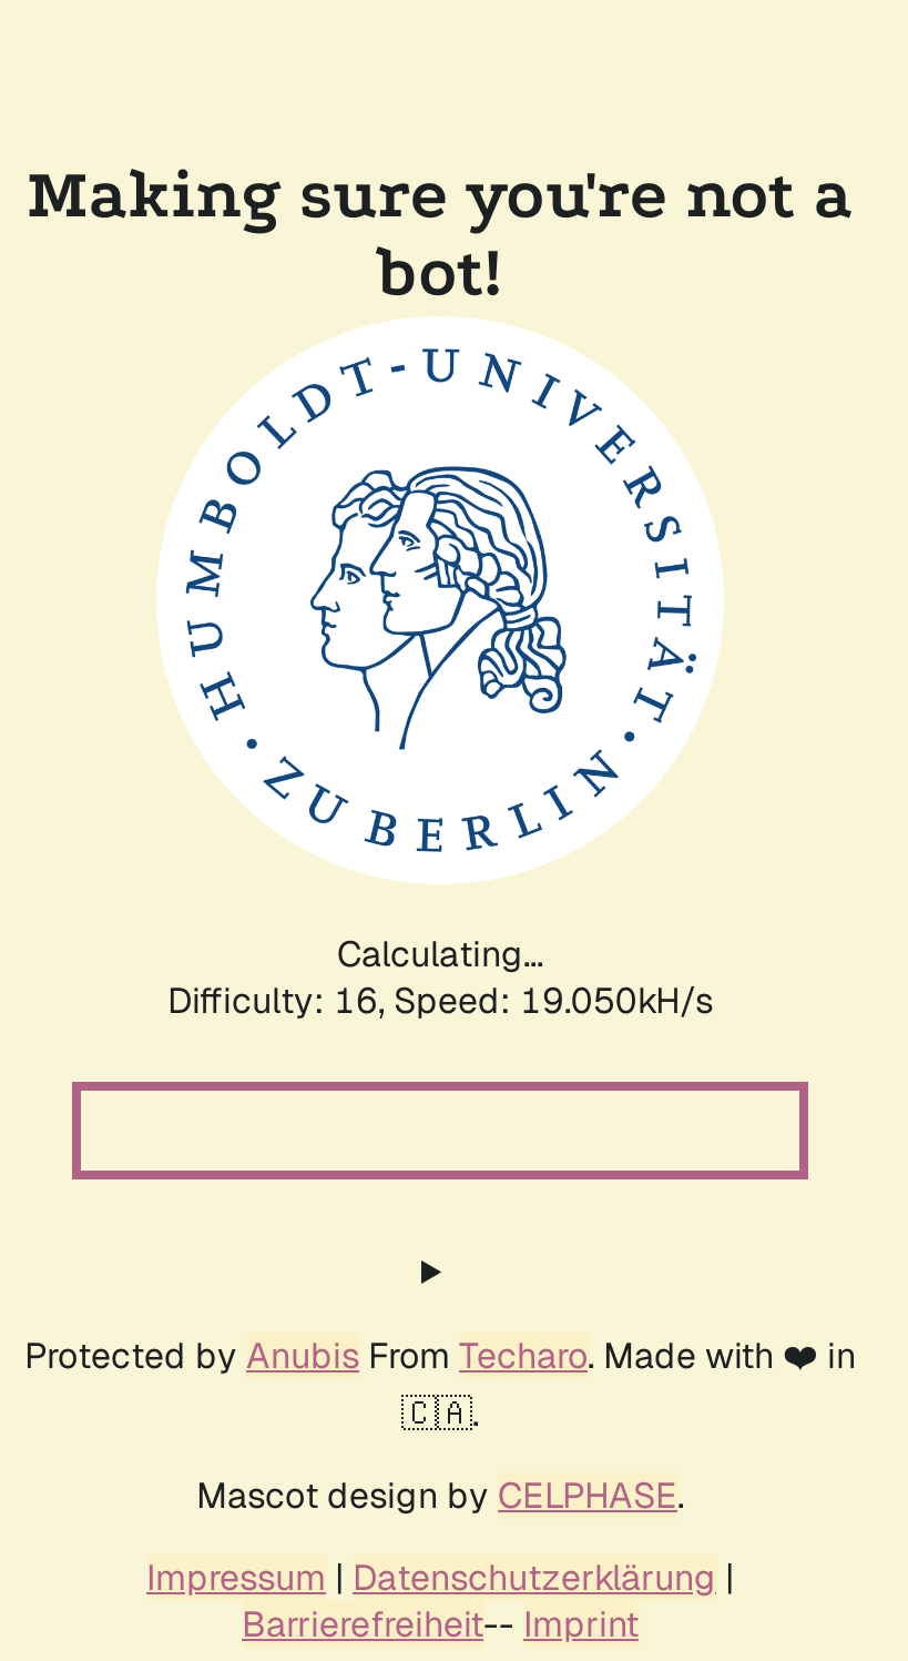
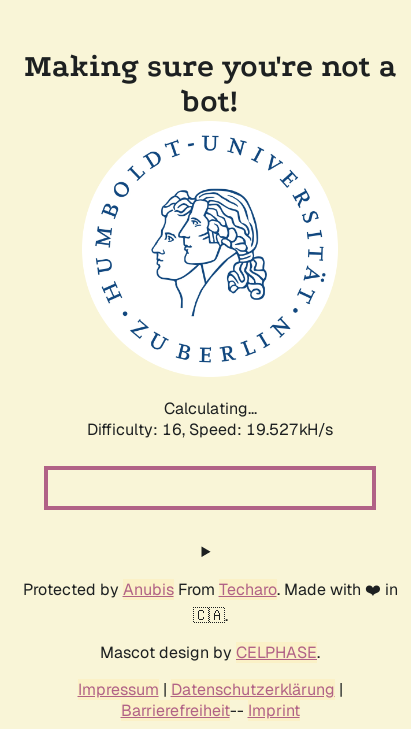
[167,978,713,1024] Difficulty: 16, Speed: 19.050kH/s -> [87,419,333,440] Difficulty: 16, Speed: 19.527kH/s

